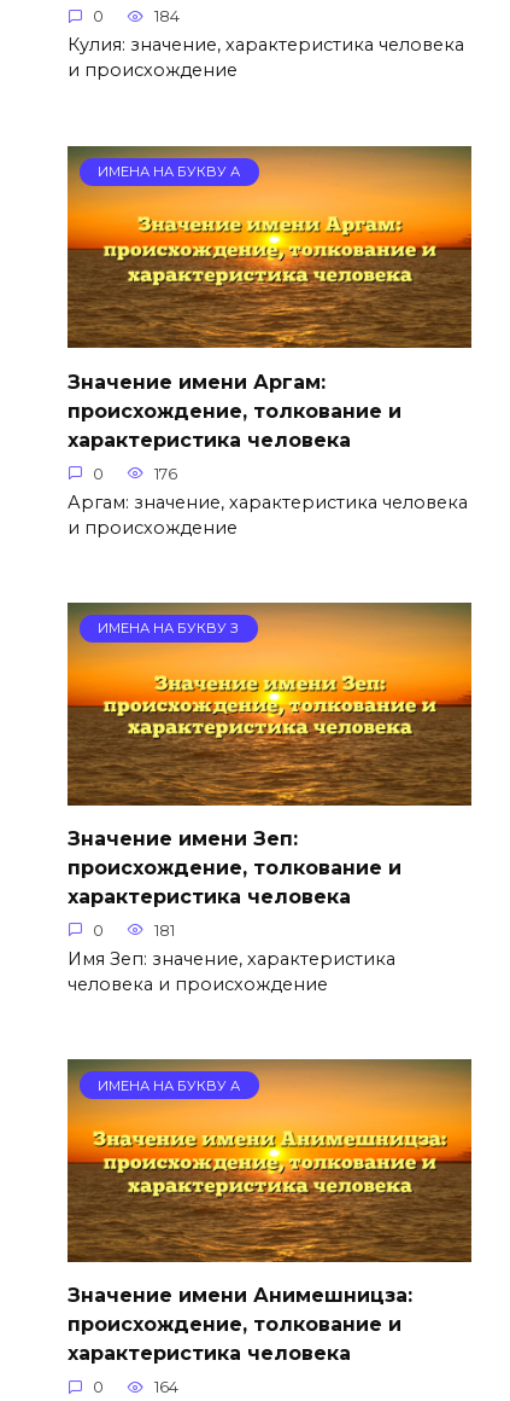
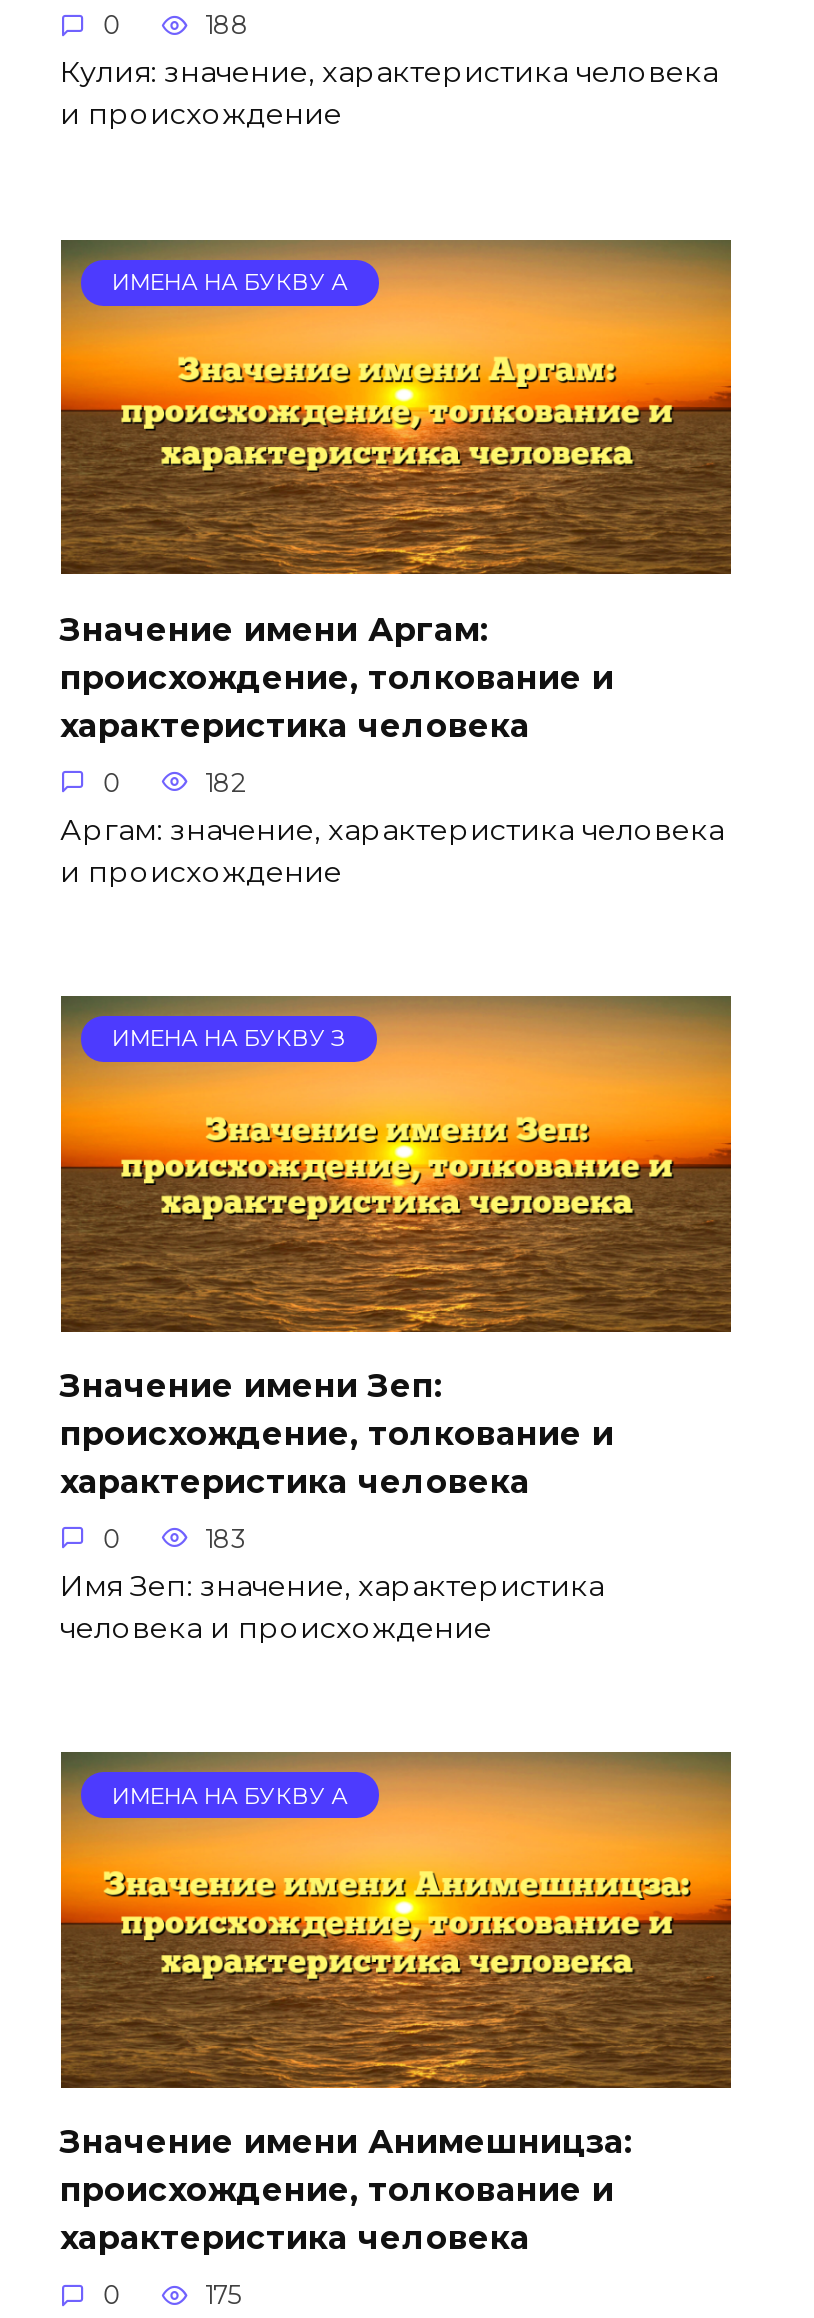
[154,8,180,26] 184 -> [205,11,249,41] 188
[154,465,177,483] 176 -> [205,767,245,797] 182
[154,922,175,940] 181 -> [205,1524,247,1554] 183
[154,1378,178,1396] 164 -> [205,2280,241,2310] 175

